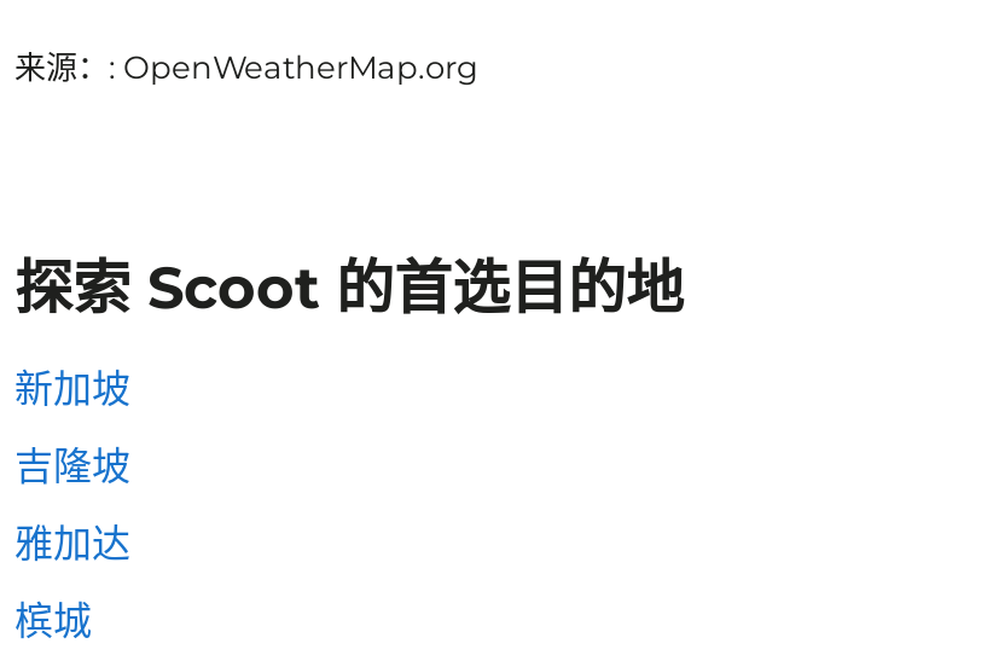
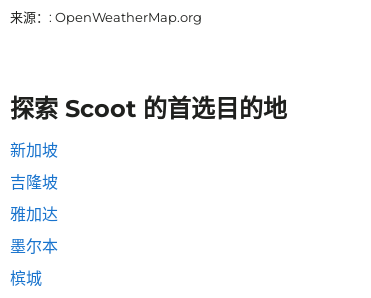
none -> [10,237,58,256] 墨尔本

